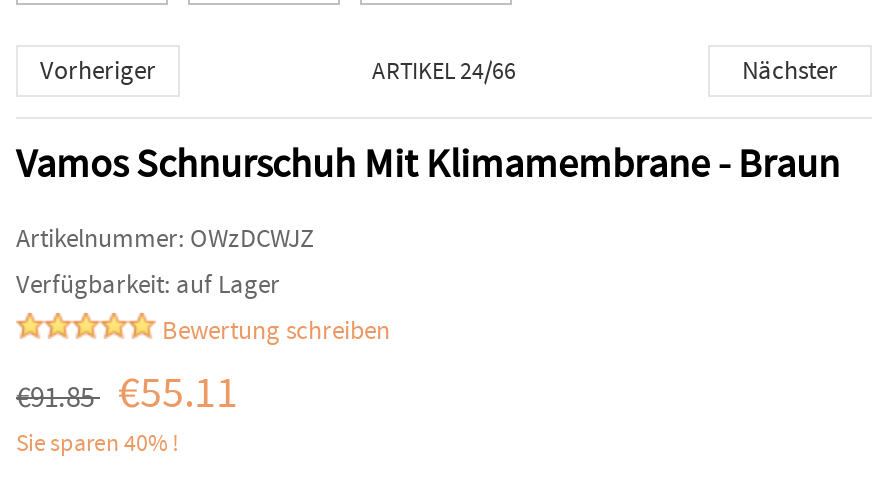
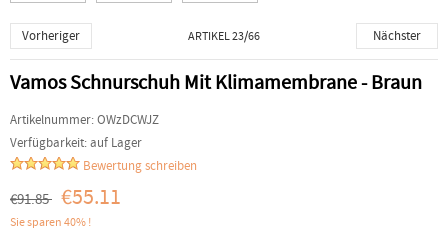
[372,55,516,87] ARTIKEL 24/66 -> [188,28,260,44] ARTIKEL 23/66

